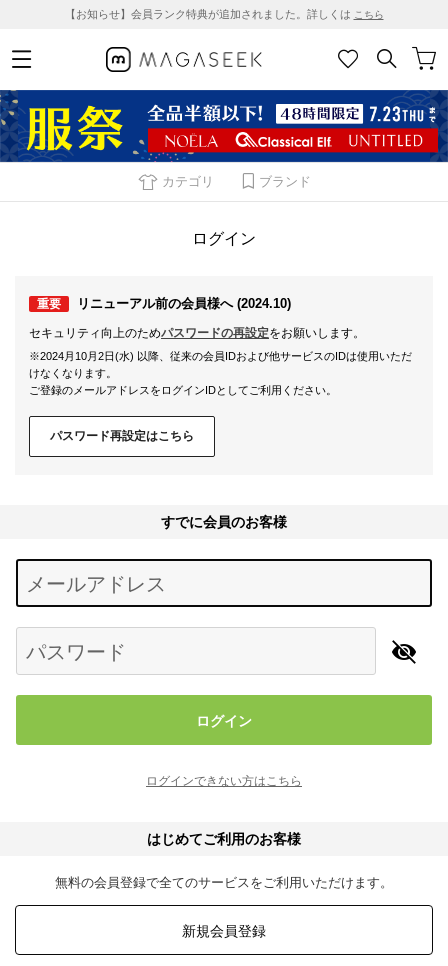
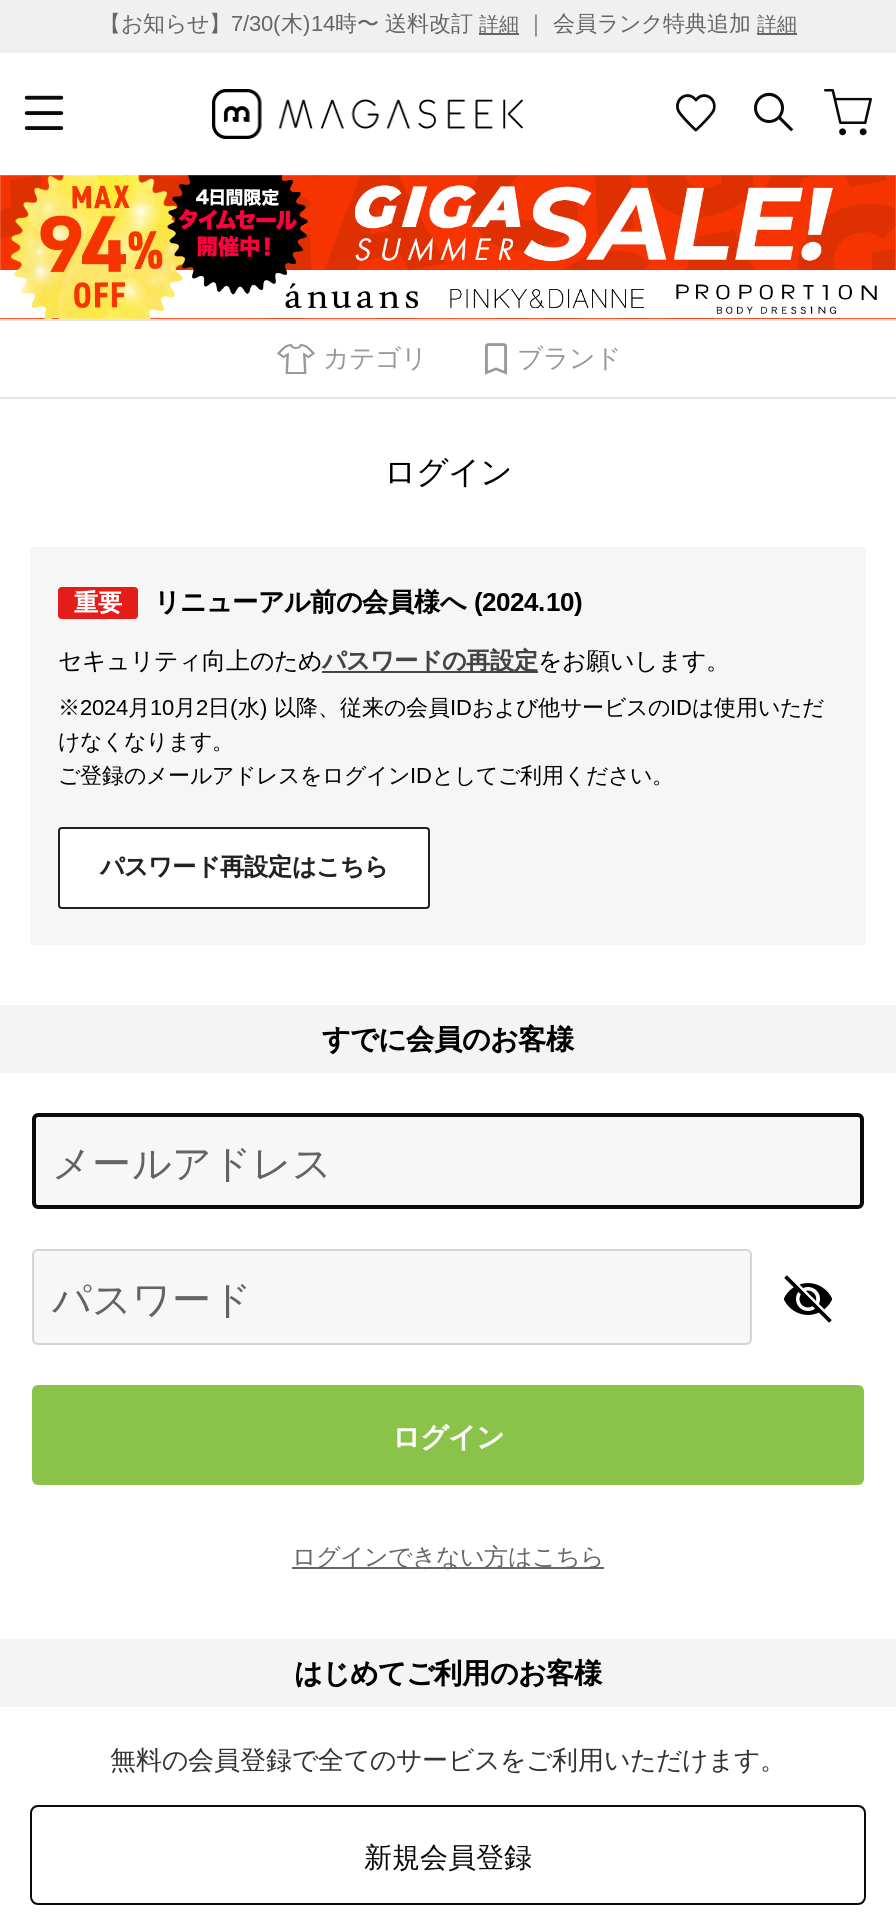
[64,8,383,20] 【お知らせ】会員ランク特典が追加されました。詳しくはこちら -> [99,11,797,35] 【お知らせ】7/30(木)14時〜 送料改訂詳細｜ 会員ランク特典追加詳細
[3,89,445,163] [image] -> [6,173,890,321] [image]

